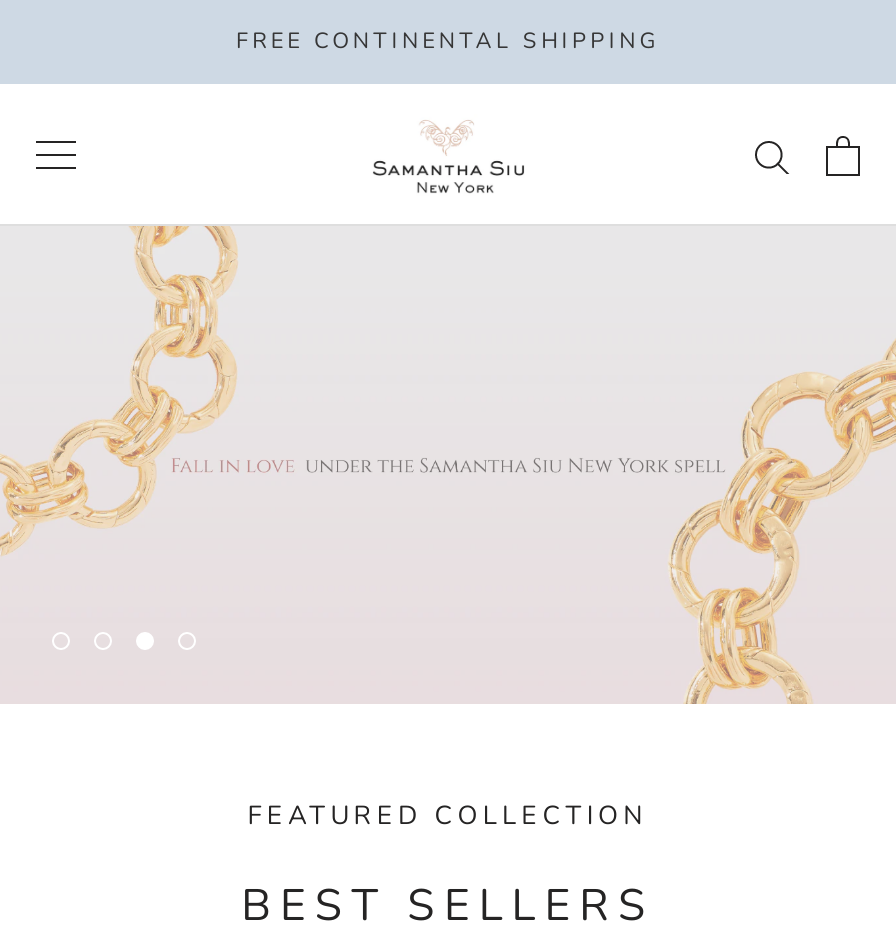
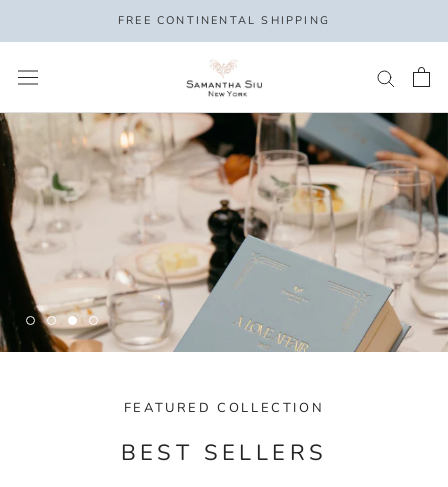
[6,224,890,706] [image] -> [3,112,445,353] [image]

